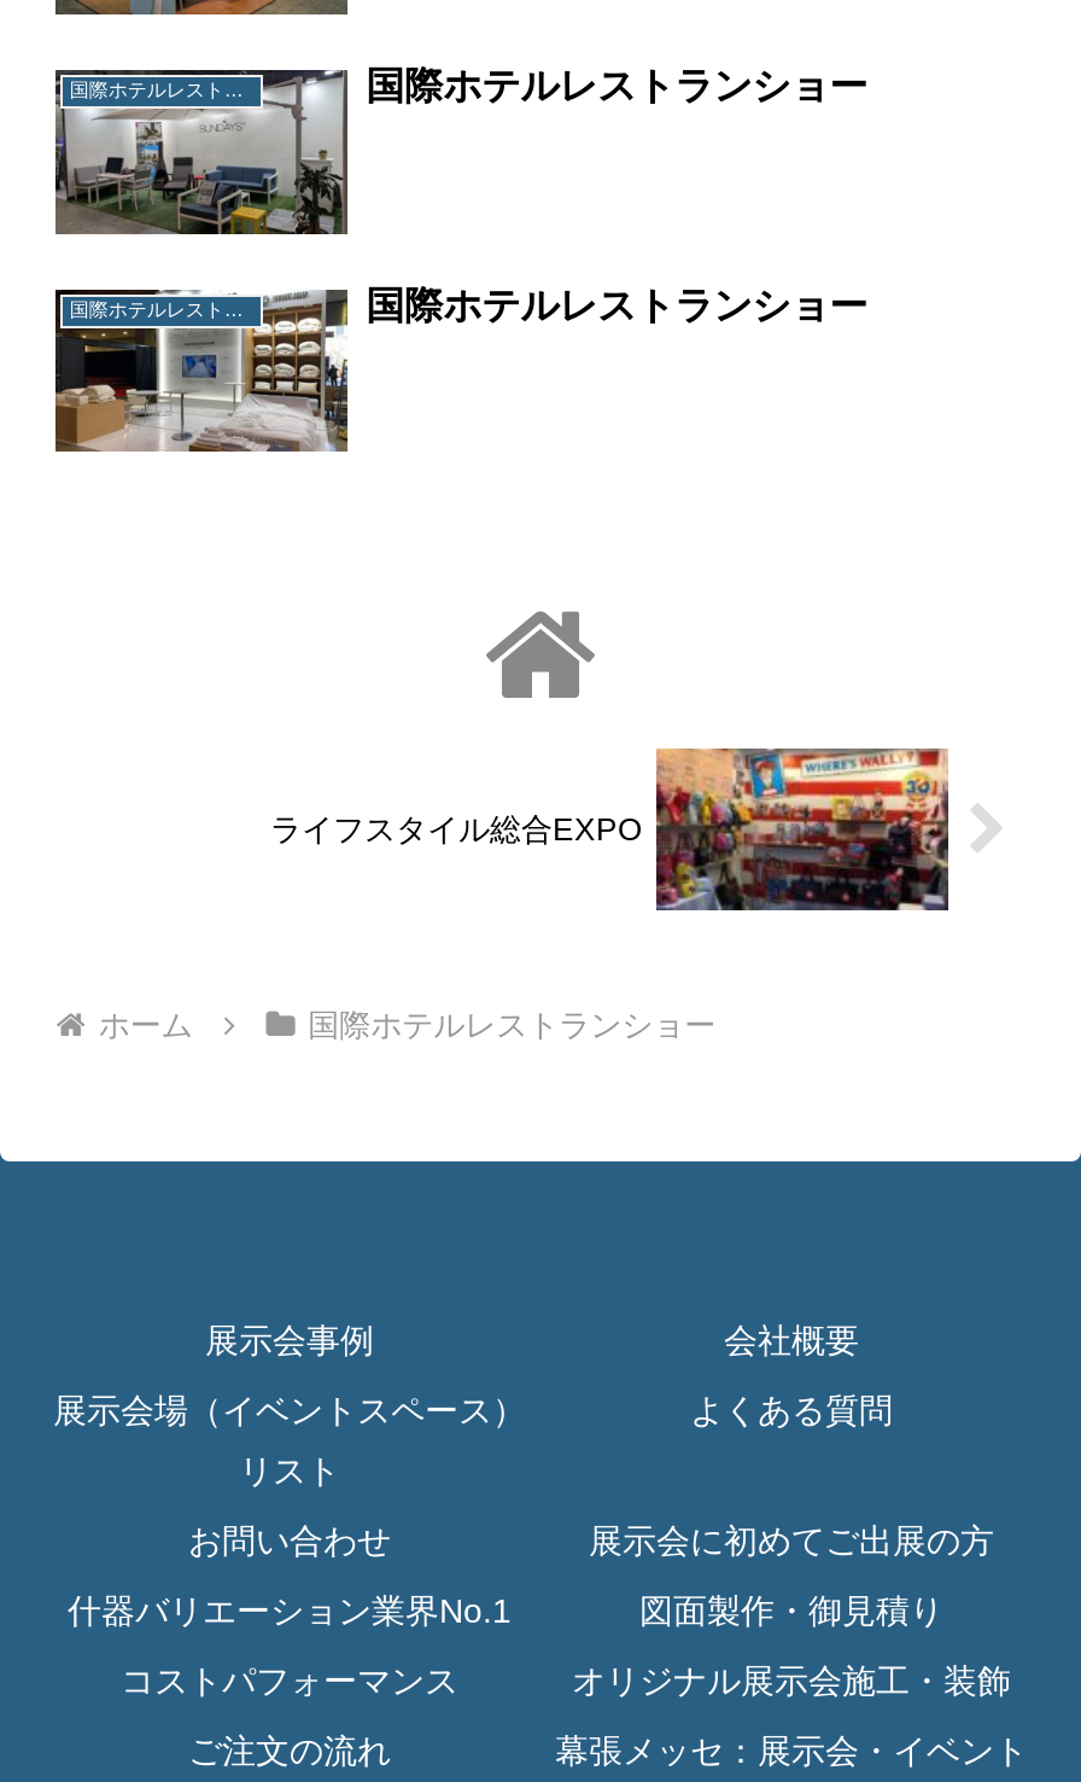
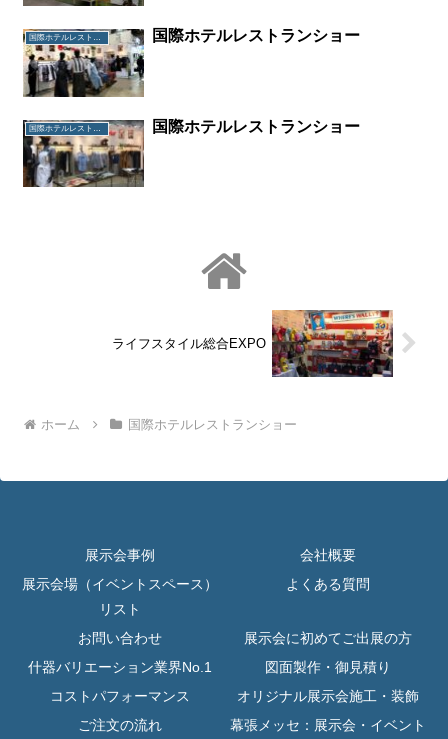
[53,68,350,237] [image] -> [22,28,144,98] [image]
[53,290,347,452] [image] -> [22,119,145,187] [image]

